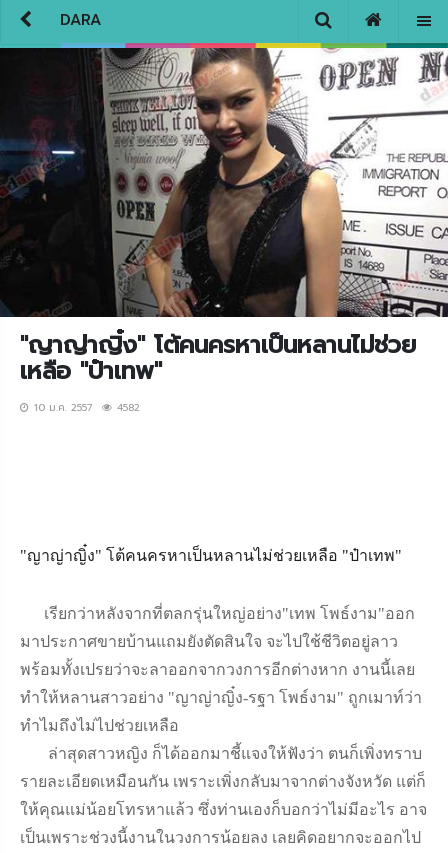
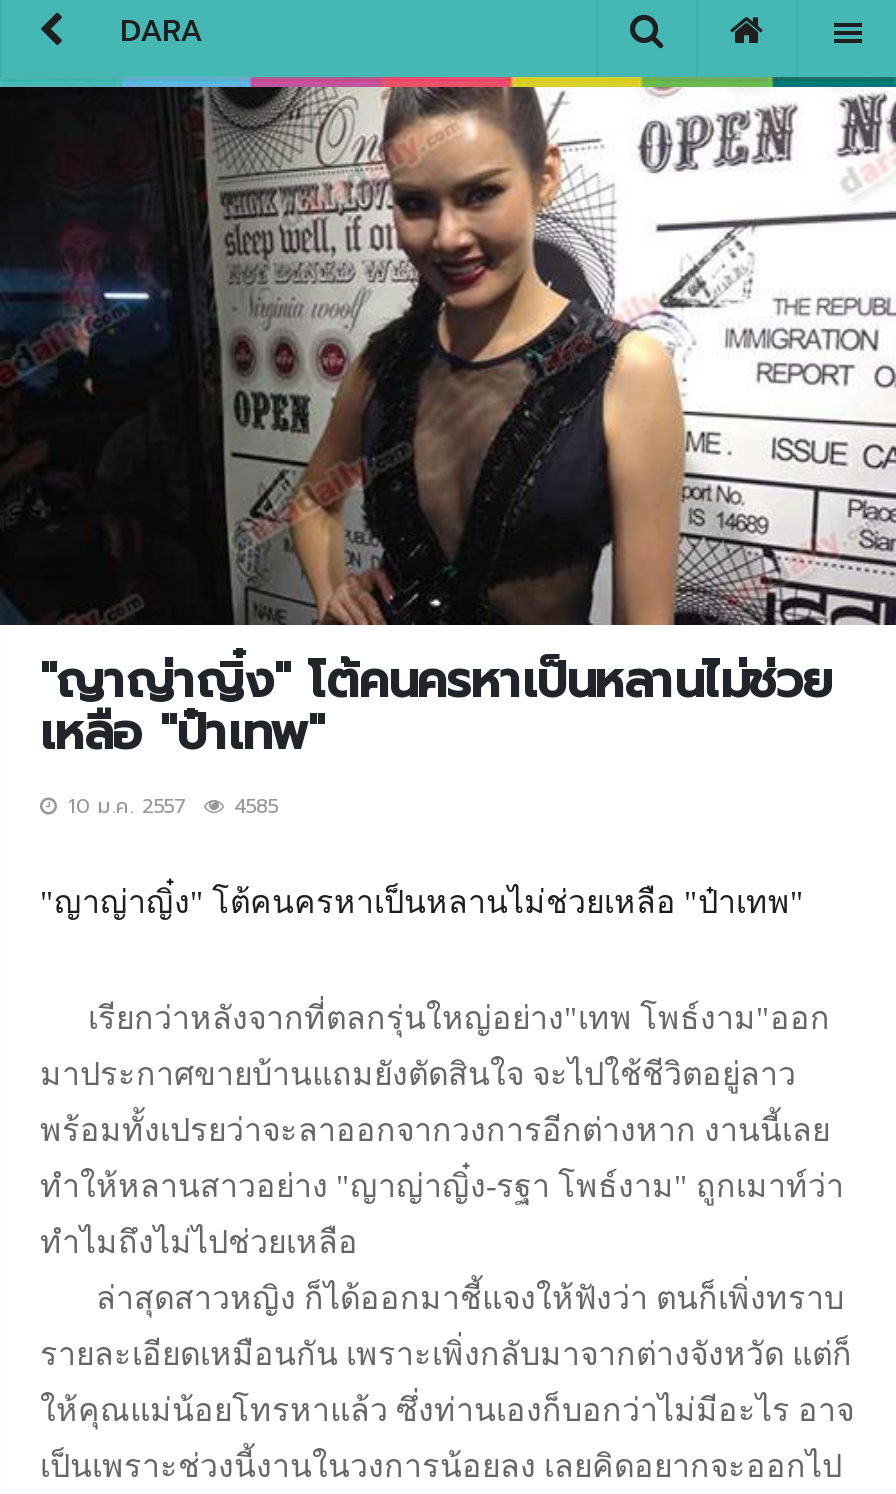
[34,400,140,415] 10 ม.ค. 2557 4582 -> [68,791,278,821] 10 ม.ค. 2557 4585

